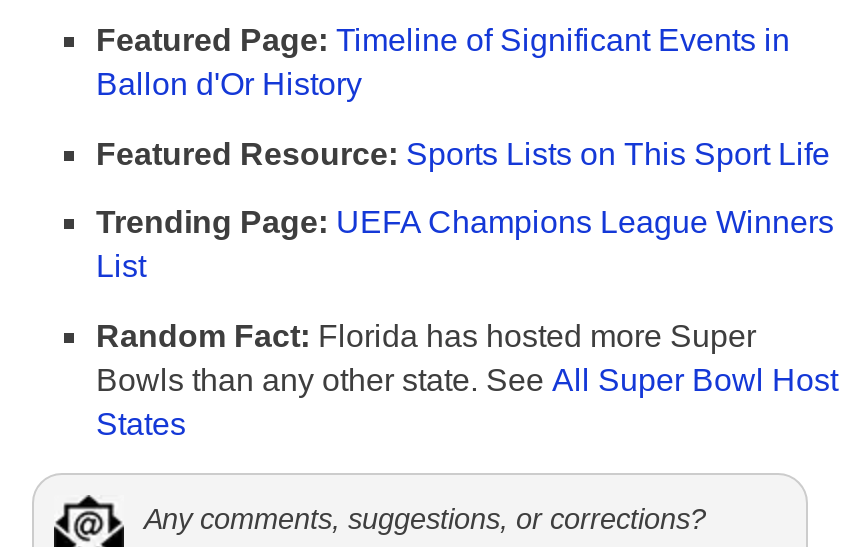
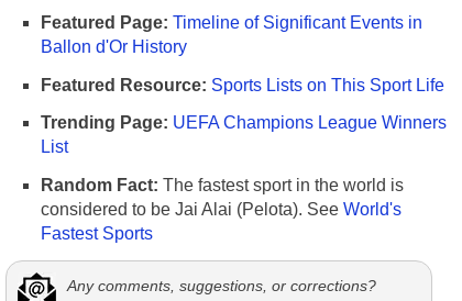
[96,319,838,441] Random Fact: Florida has hosted more Super | Bowls than any other state. See All Super Bowl Host | States -> [41,176,404,243] Random Fact: The fastest sport in the world is | considered to be Jai Alai (Pelota). See World's | Fastest Sports

